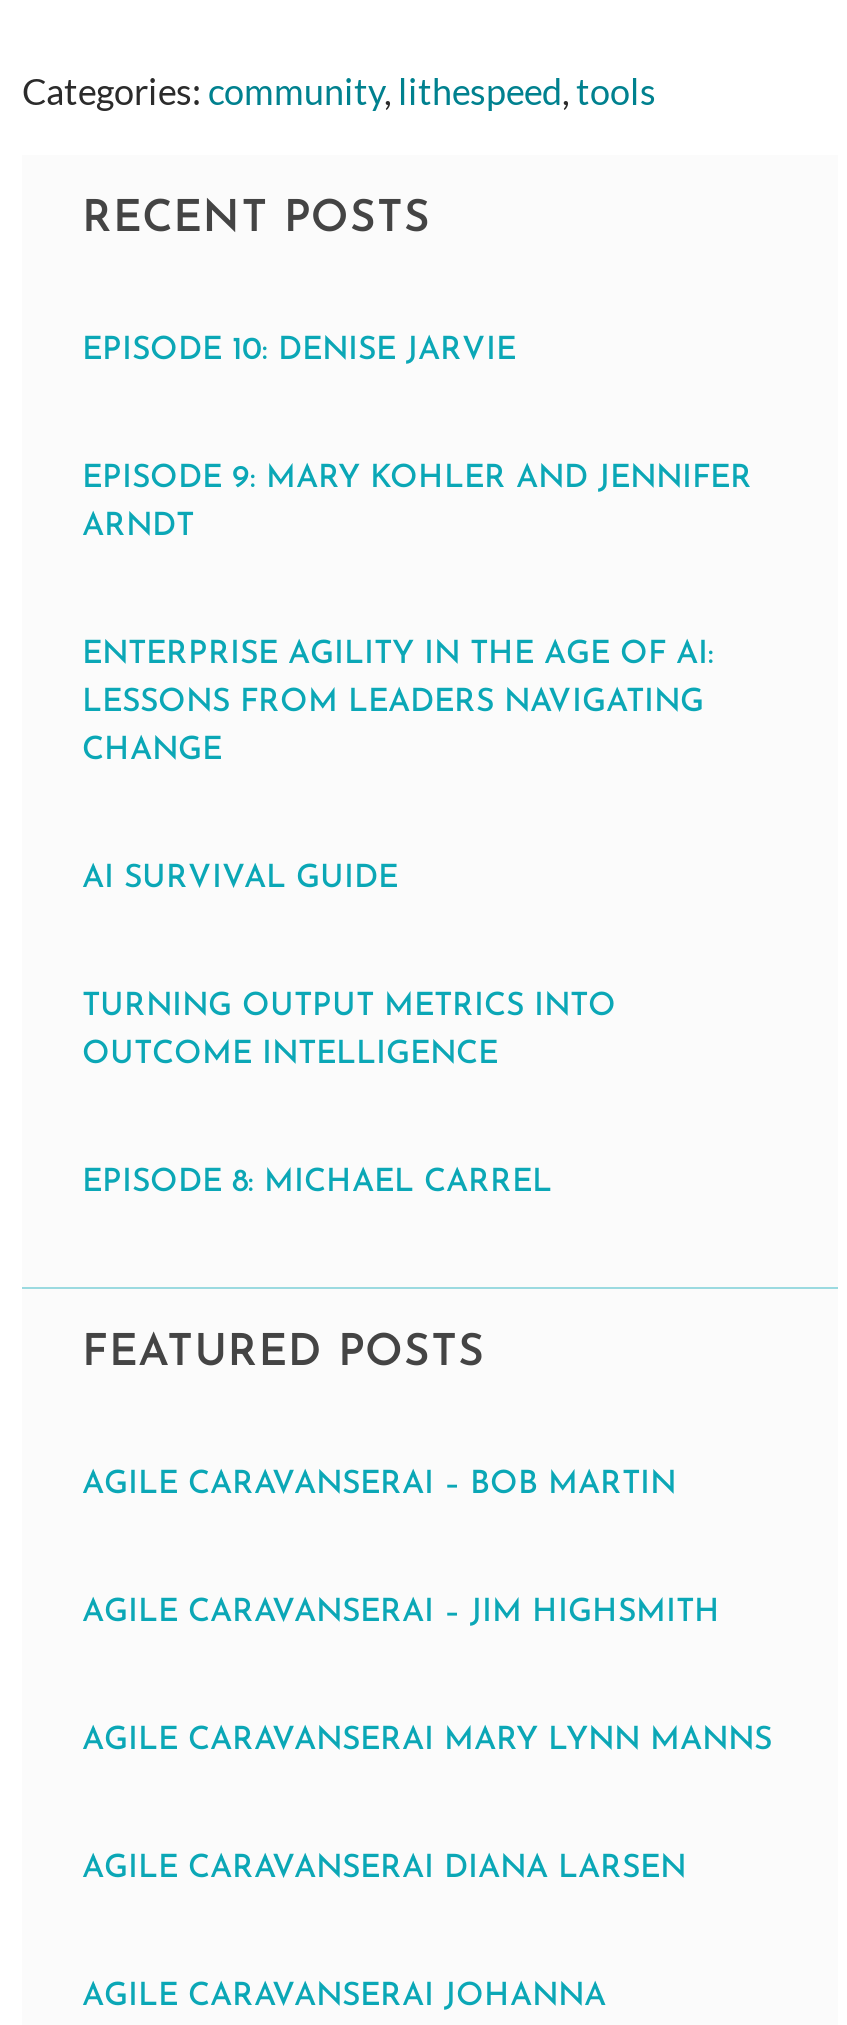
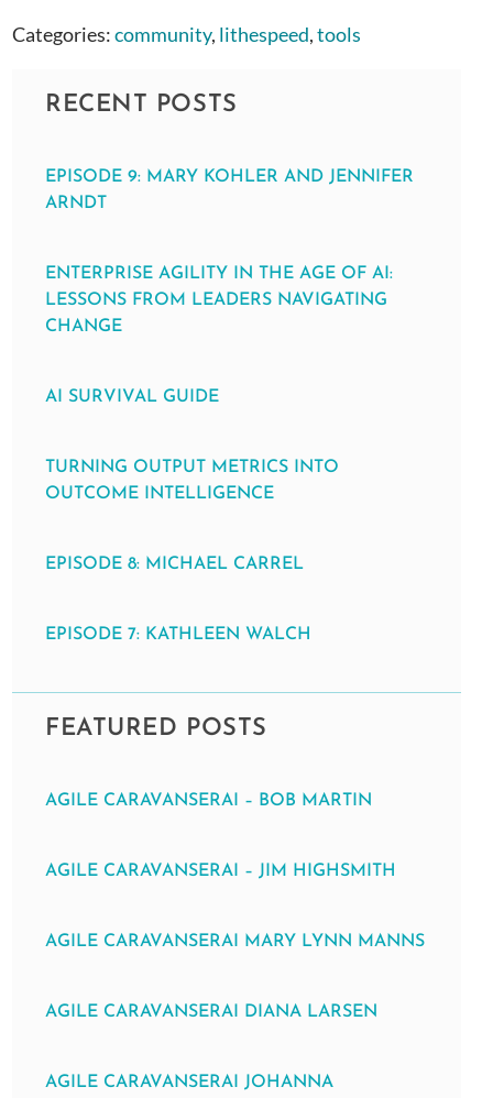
[82,336,516,368] EPISODE 10: DENISE JARVIE -> none
moved [82,464,752,1200] -> [45,169,414,574]: EPISODE 9: MARY KOHLER AND JENNIFER | ARNDT | ENTERPRISE AGILITY IN THE AGE OF AI: | ... | OUTCOME INTELLIGENCE | EPISODE 8: MICHAEL CARREL
none -> [45,626,311,644] EPISODE 7: KATHLEEN WALCH

